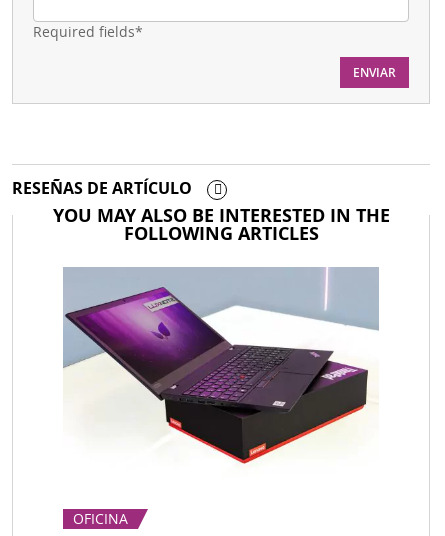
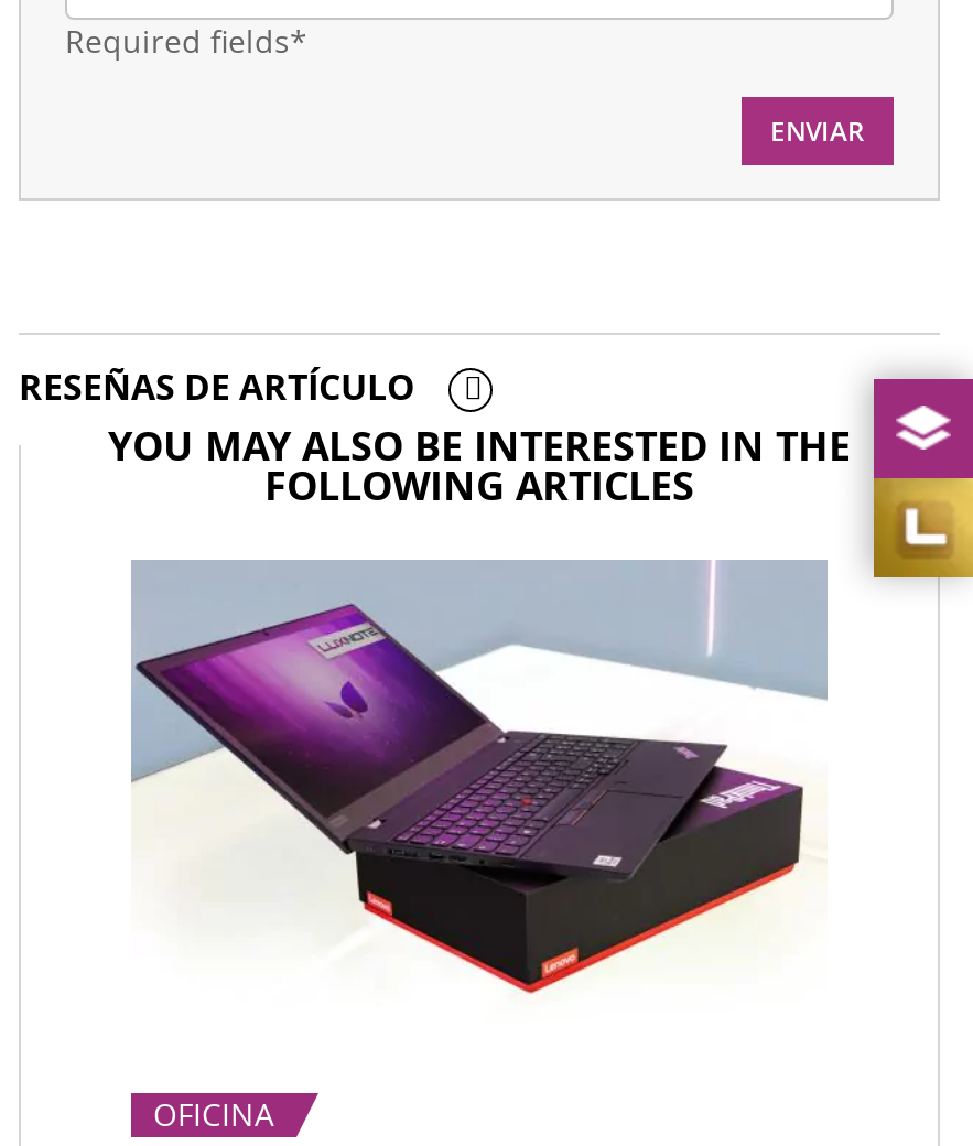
none -> [863,370,966,582] [image]

